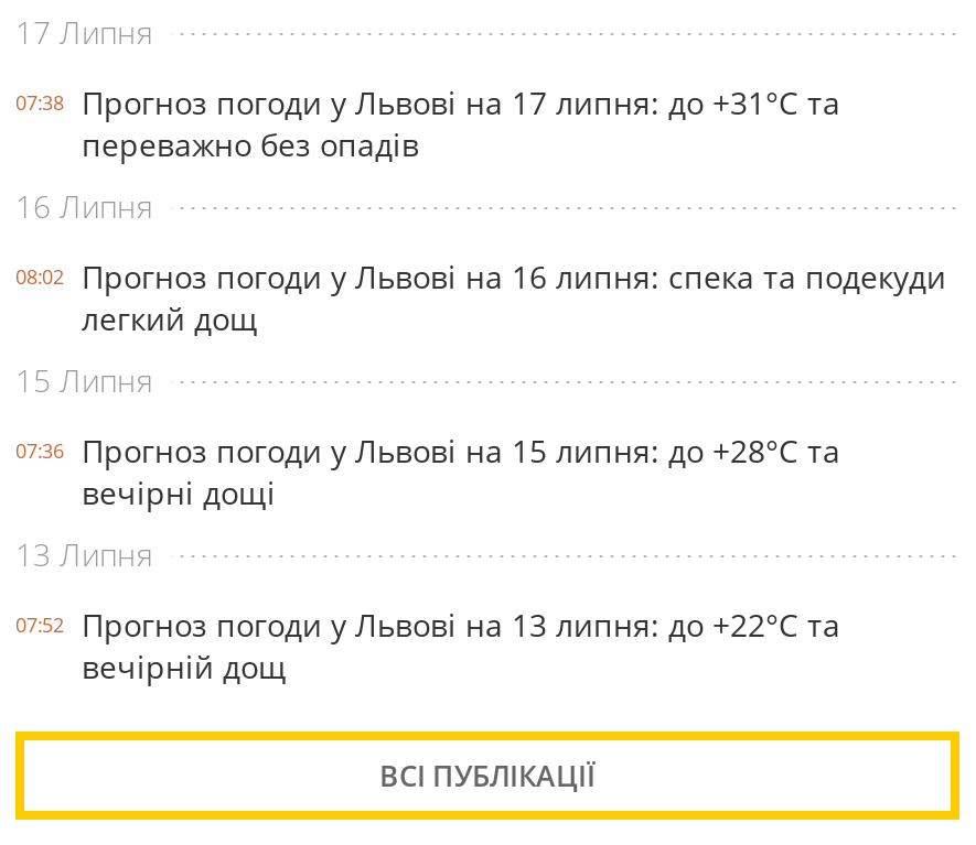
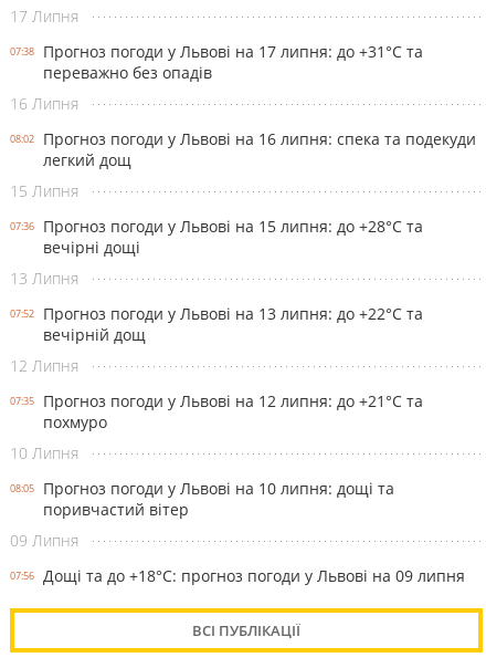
none -> [10,355,465,586] 12 Липня | 07:35 | Прогноз погоди у Львові на 12 липня: до +21°С та | похмуро | 10 Липня | 08:05 | Прогноз погоди у Львові на 10 липня: дощі та | поривчастий вітер | 09 Липня | 07:56 | Дощі та до +18°С: прогноз погоди у Львові на 09 липня

